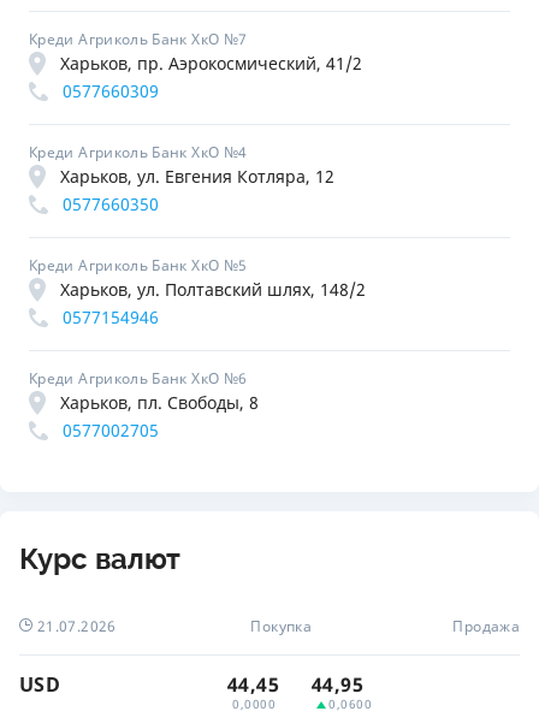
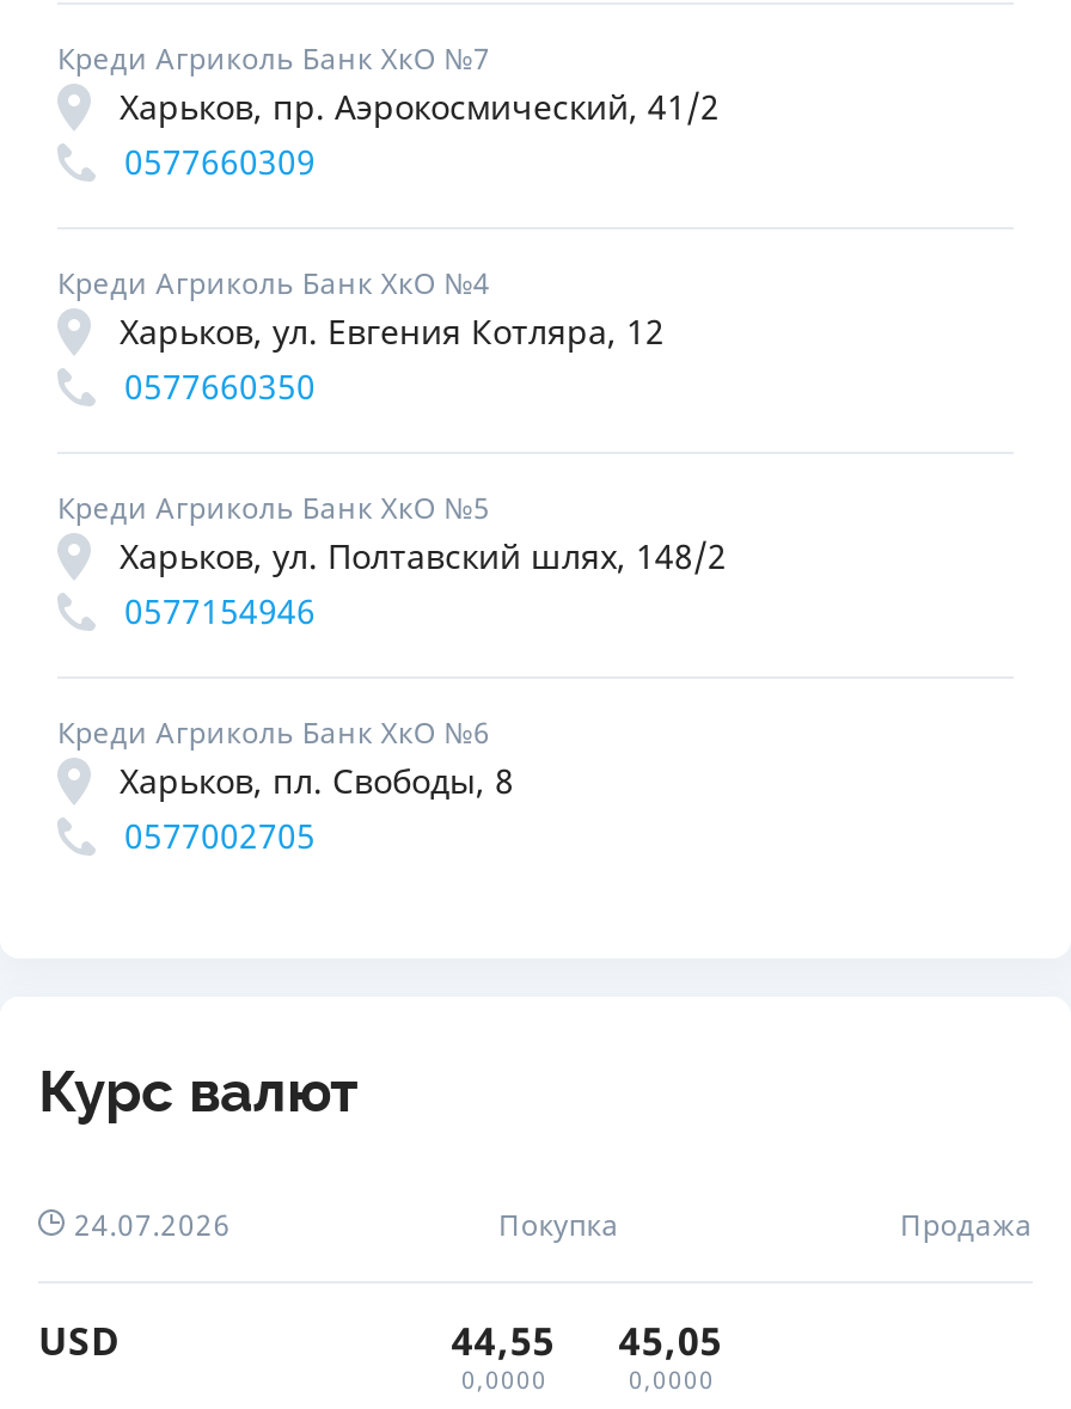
[37,616,116,636] 21.07.2026 -> [74,1205,231,1245] 24.07.2026
[227,671,280,698] 44,45 -> [452,1315,556,1367] 44,55
[312,671,364,698] 44,95 -> [619,1315,723,1367] 45,05
[328,695,372,712] 0,0600 -> [629,1362,715,1396] 0,0000

